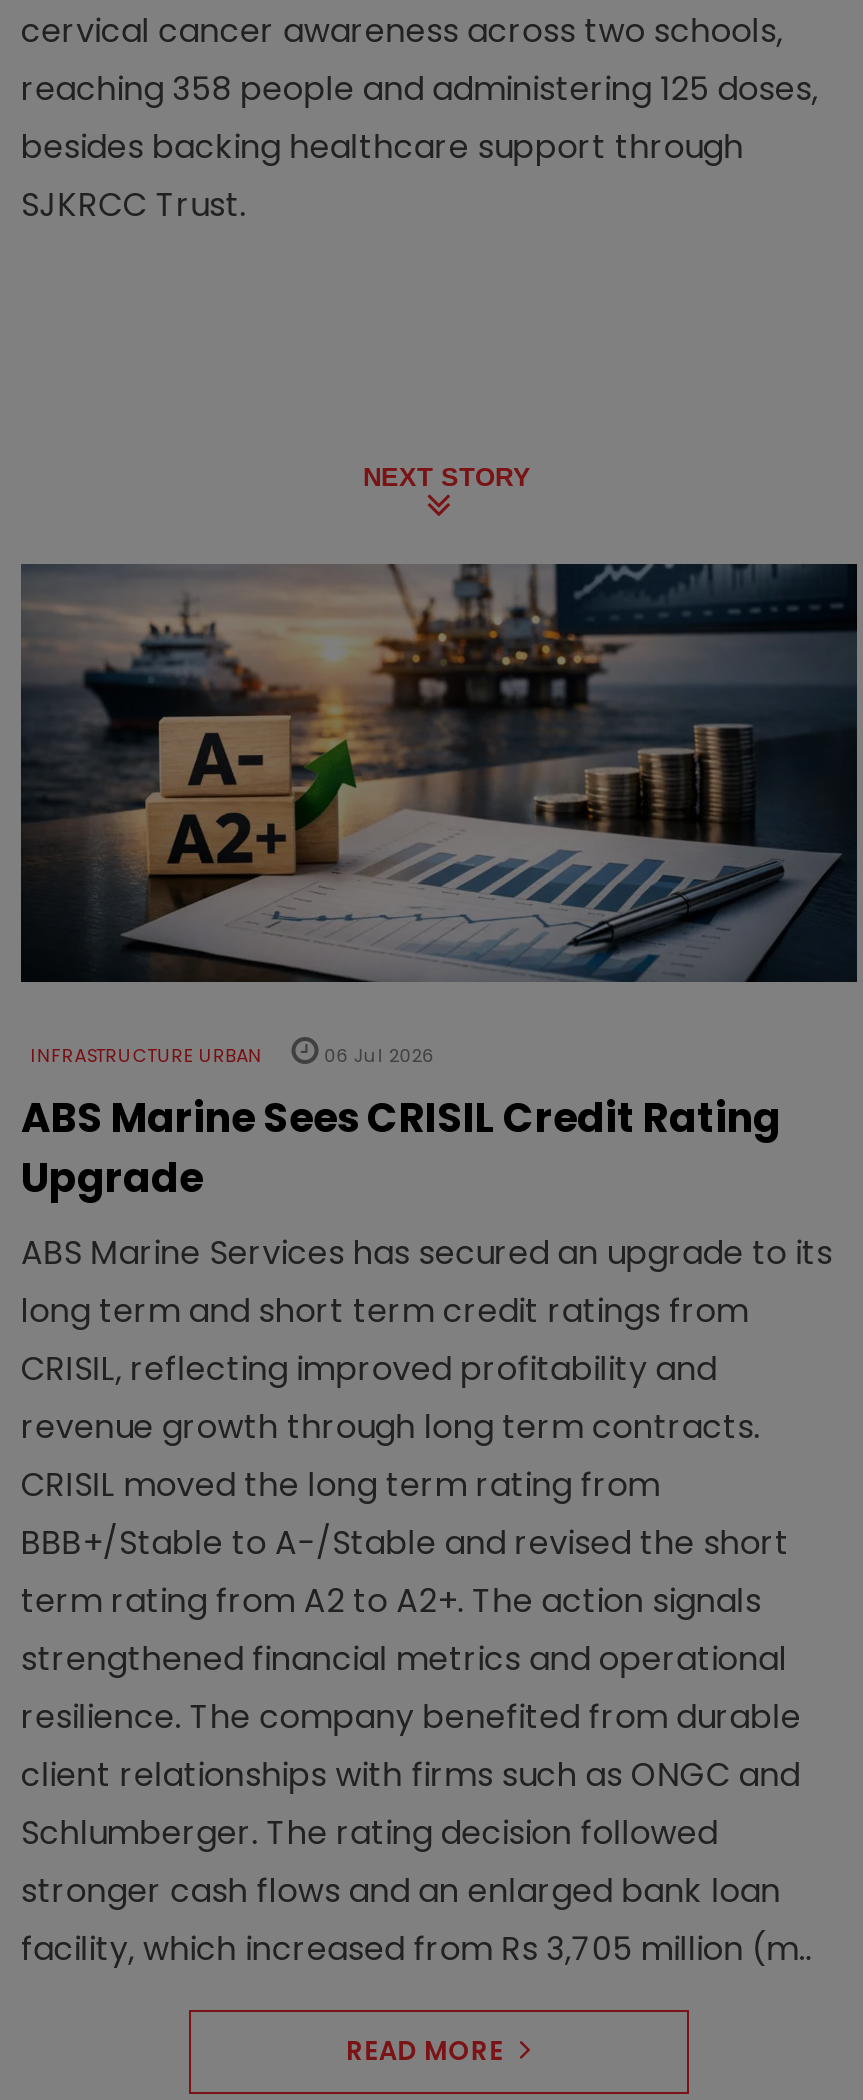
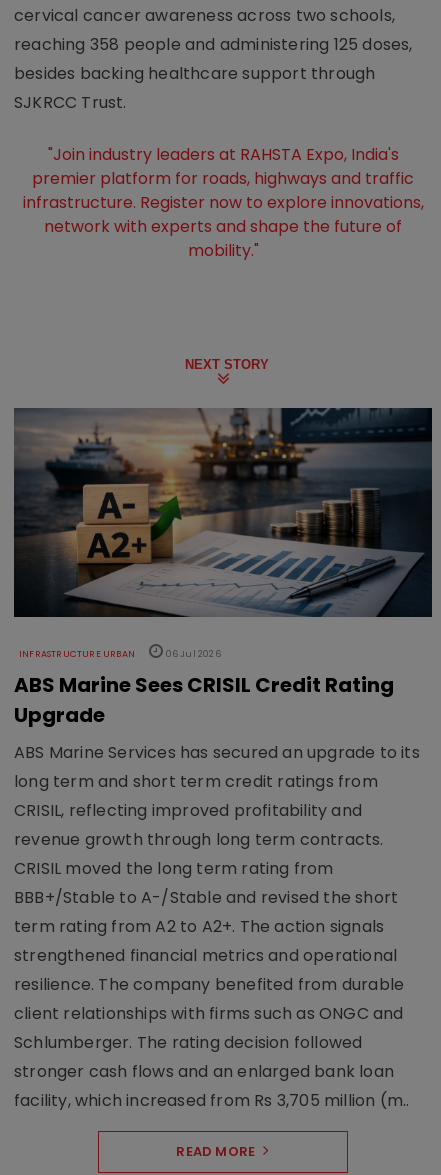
none -> [22,143,423,262] "Join industry leaders at RAHSTA Expo, India's | premier platform for roads, highways and traffic | infrastructure. Register now to explore innovations, | network with experts and shape the future of | mobility."

